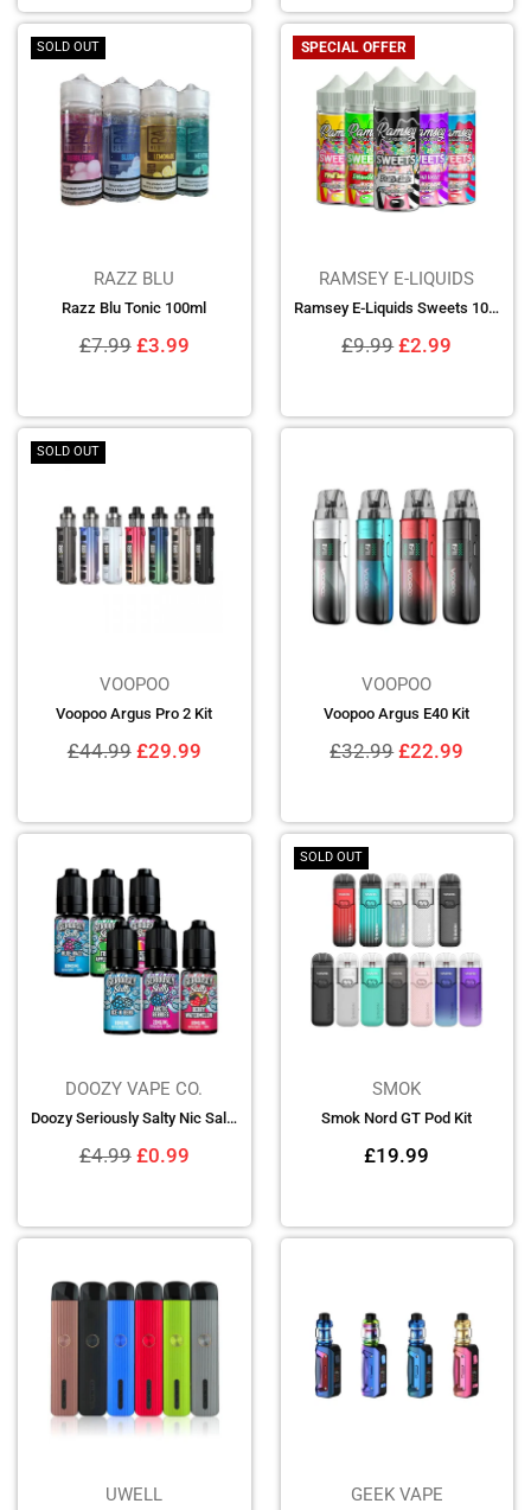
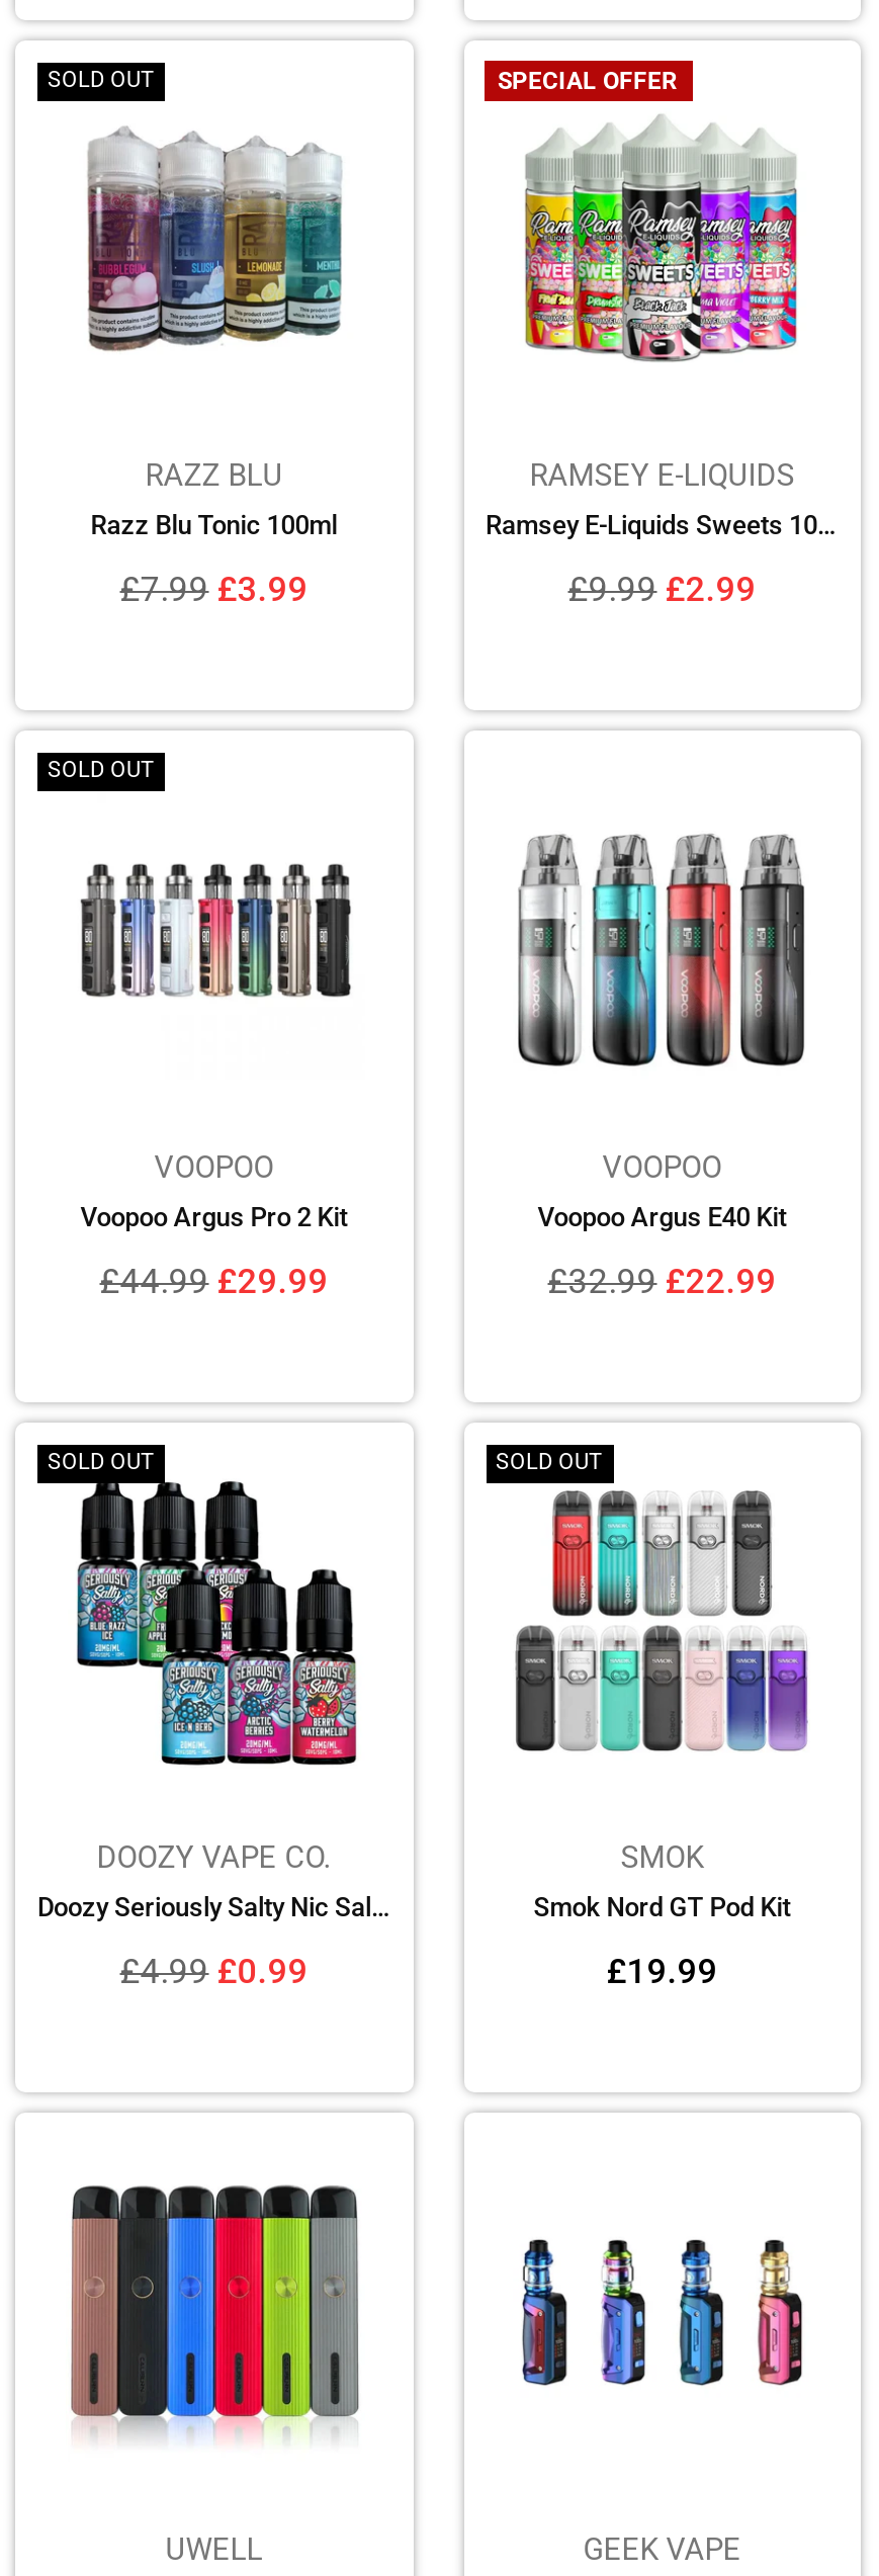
none -> [48,1448,155,1474] SOLD OUT

